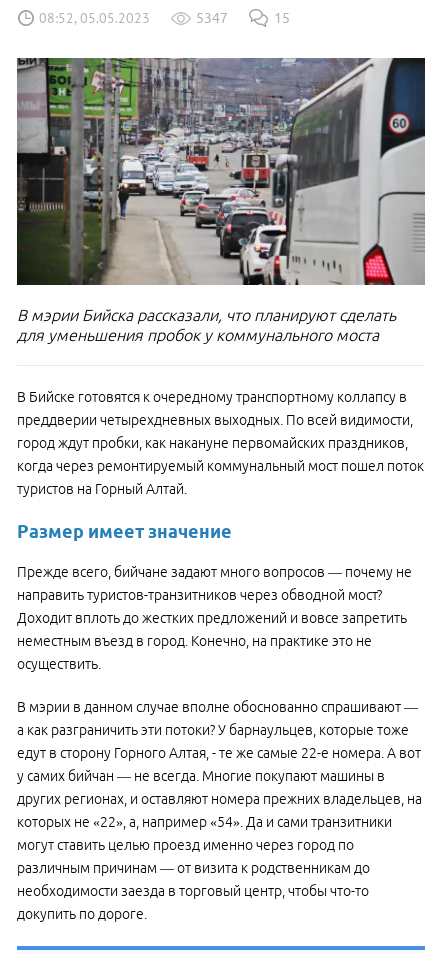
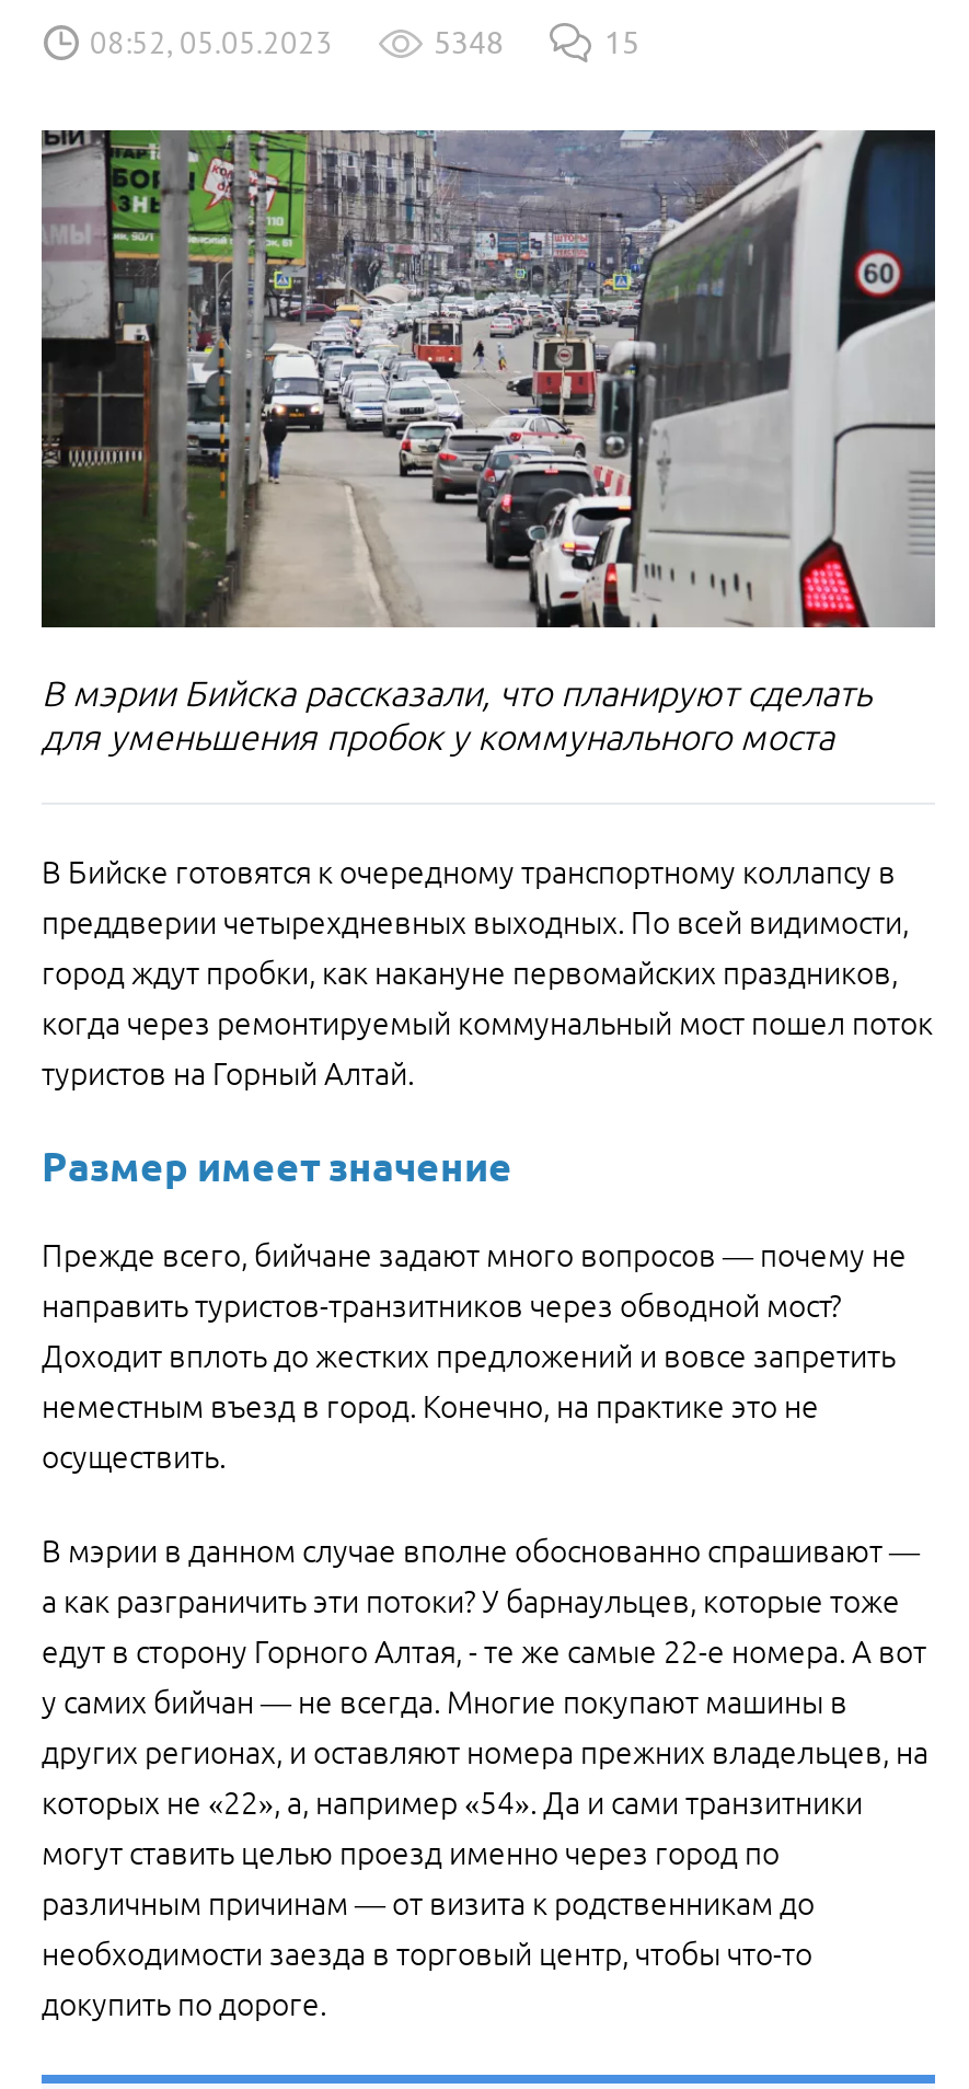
[196,10,228,26] 5347 -> [434,25,504,60] 5348

